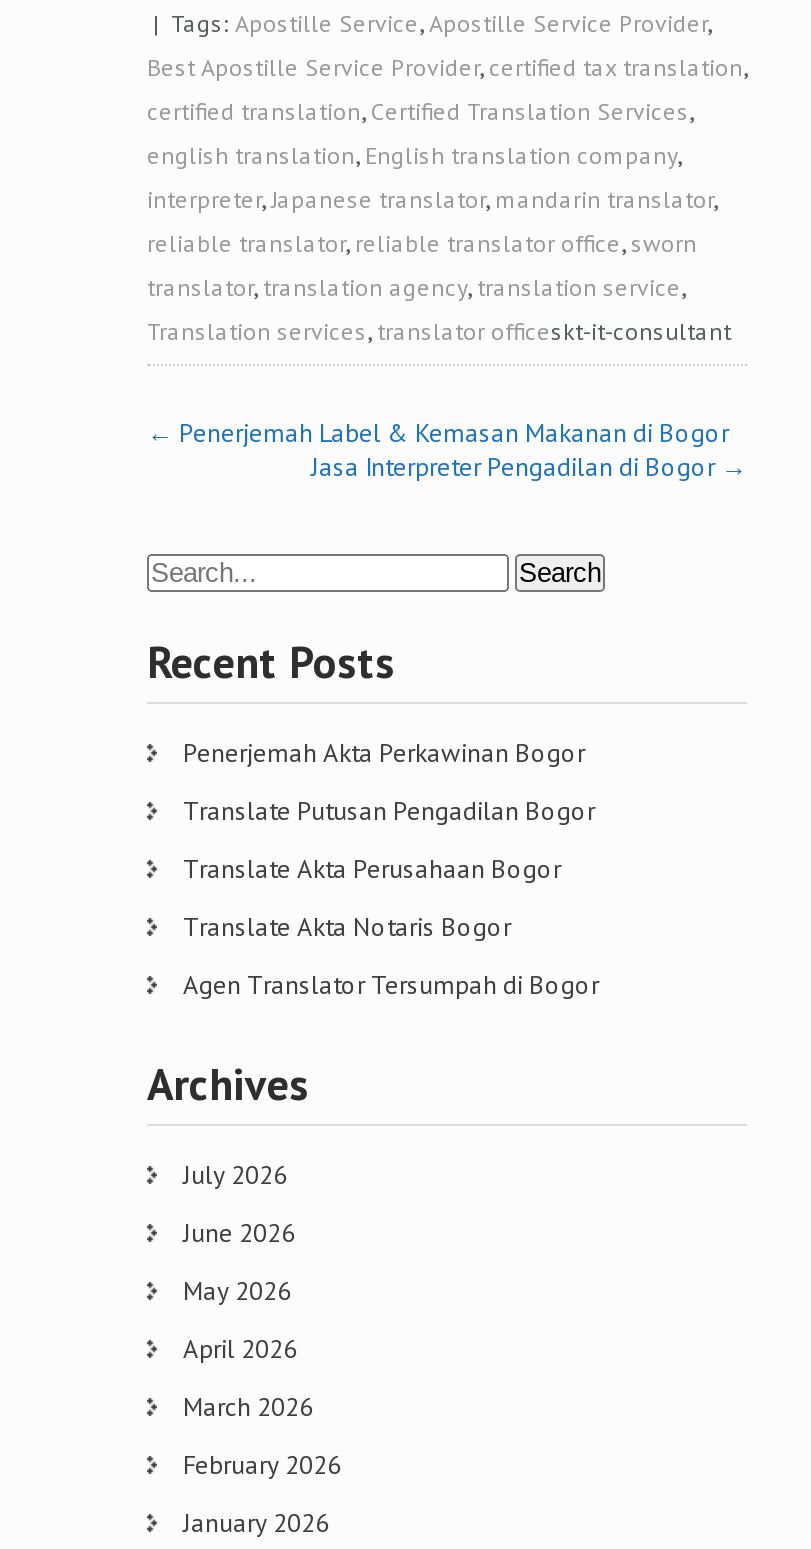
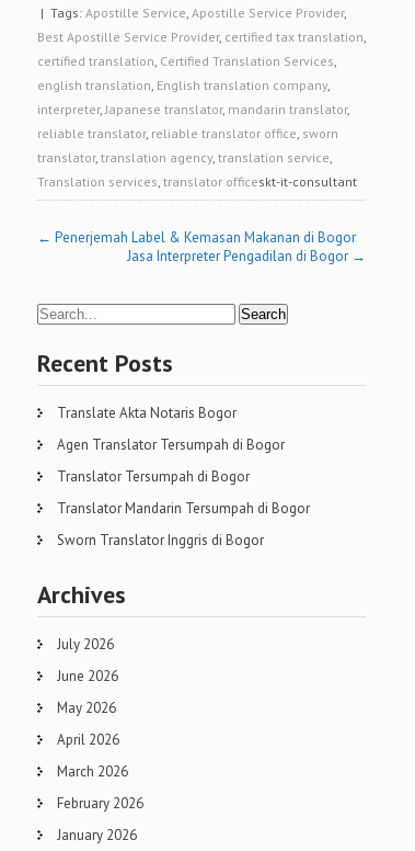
[183,736,595,886] Penerjemah Akta Perkawinan Bogor | Translate Putusan Pengadilan Bogor | Translate Akta Perusahaan Bogor -> none
moved [183,910,599,1002] -> [57,404,285,454]: Translate Akta Notaris Bogor | Agen Translator Tersumpah di Bogor
none -> [57,467,310,549] Translator Tersumpah di Bogor | Translator Mandarin Tersumpah di Bogor | Sworn Translator Inggris di Bogor

